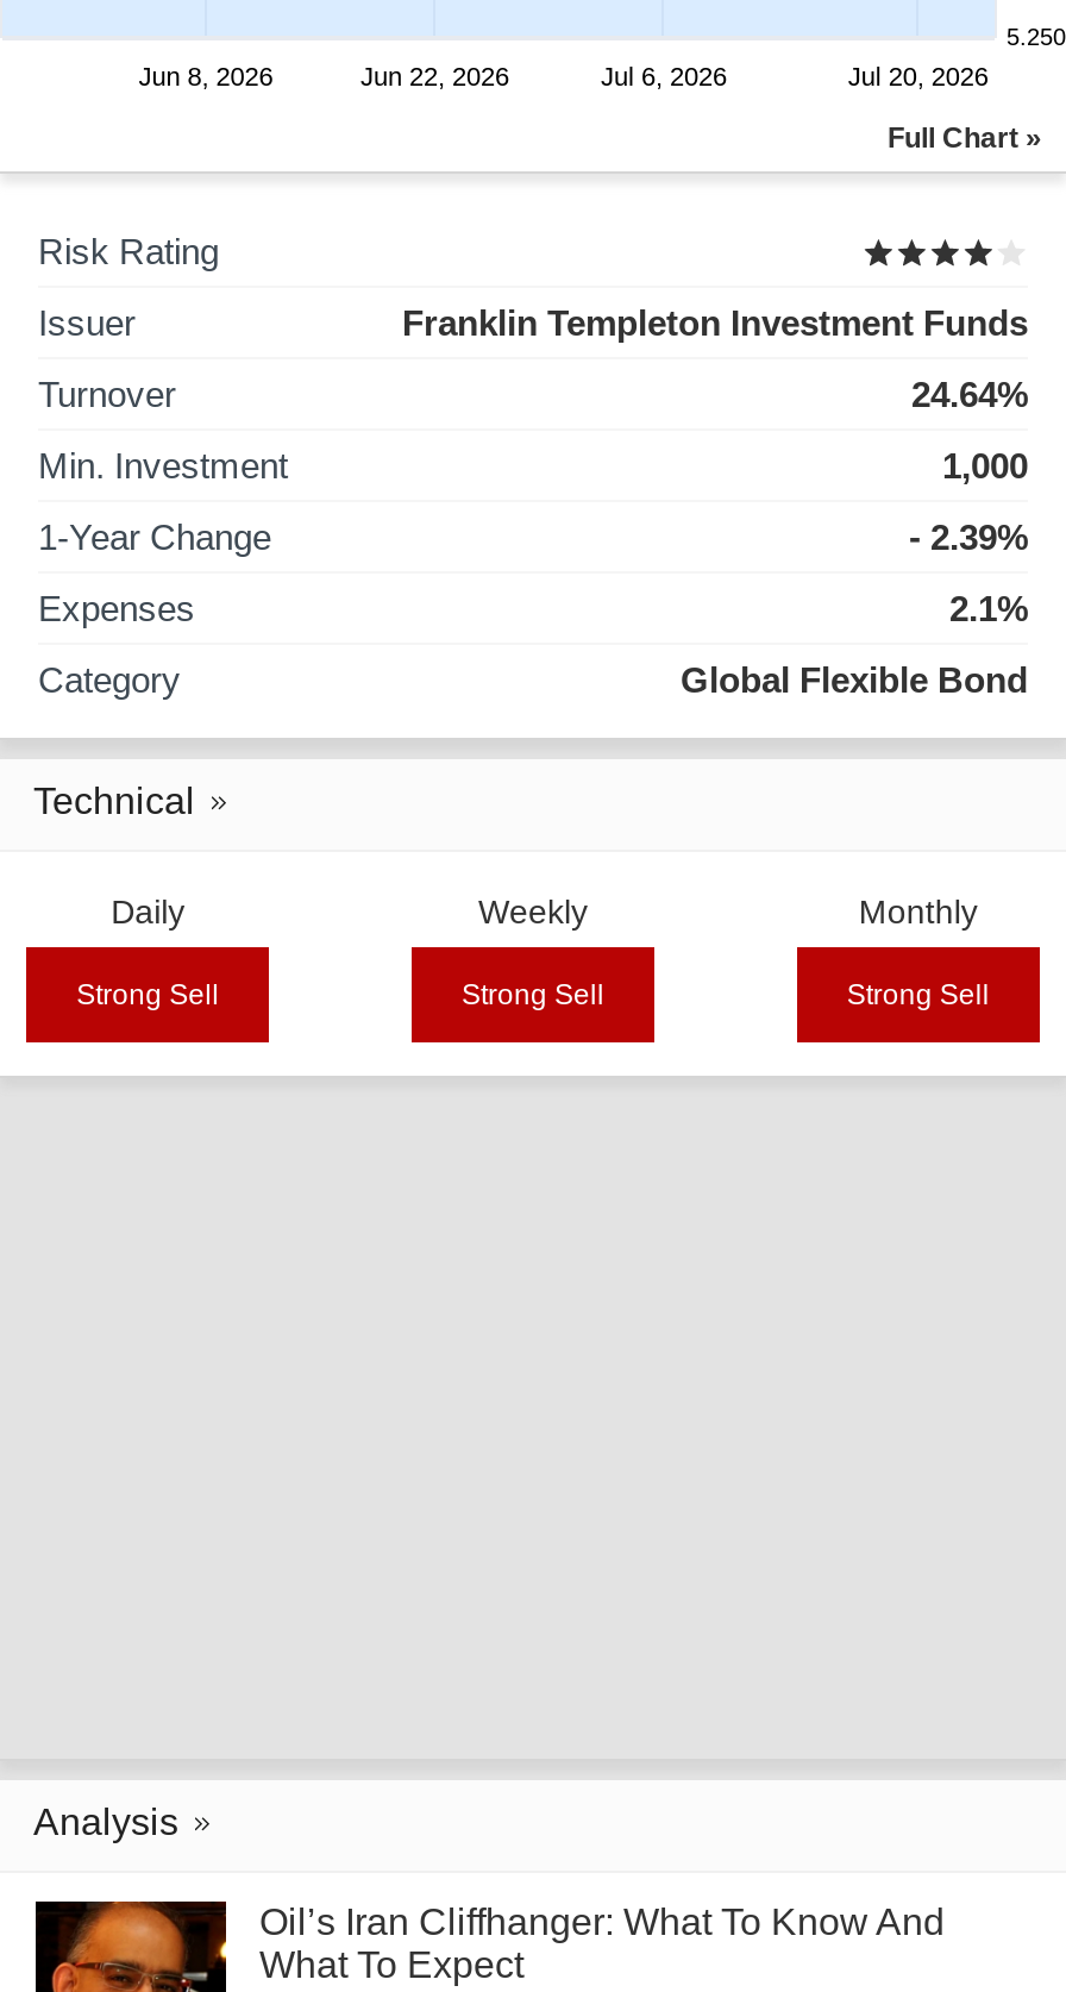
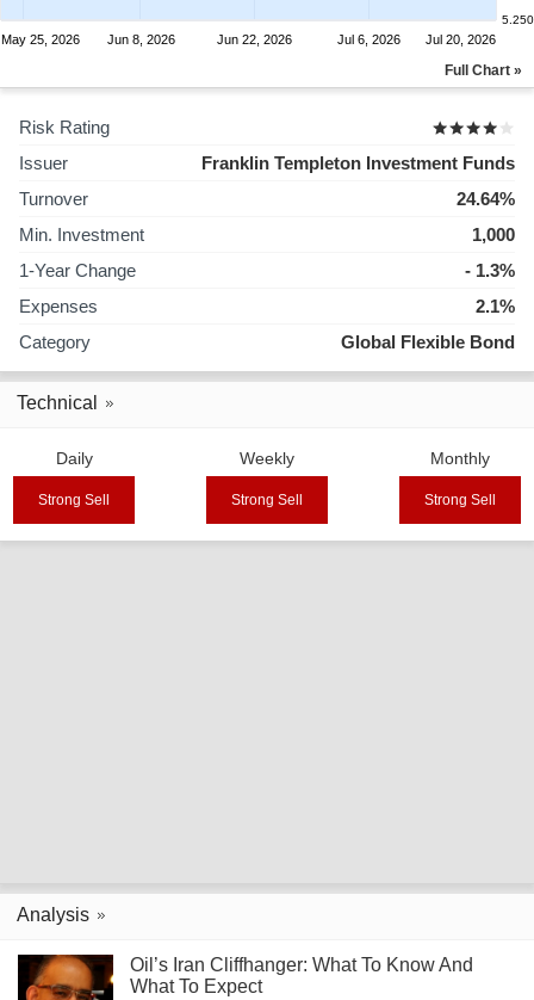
none -> [1,32,80,47] May 25, 2026
[909,517,1028,557] - 2.39% -> [465,260,515,281] - 1.3%

